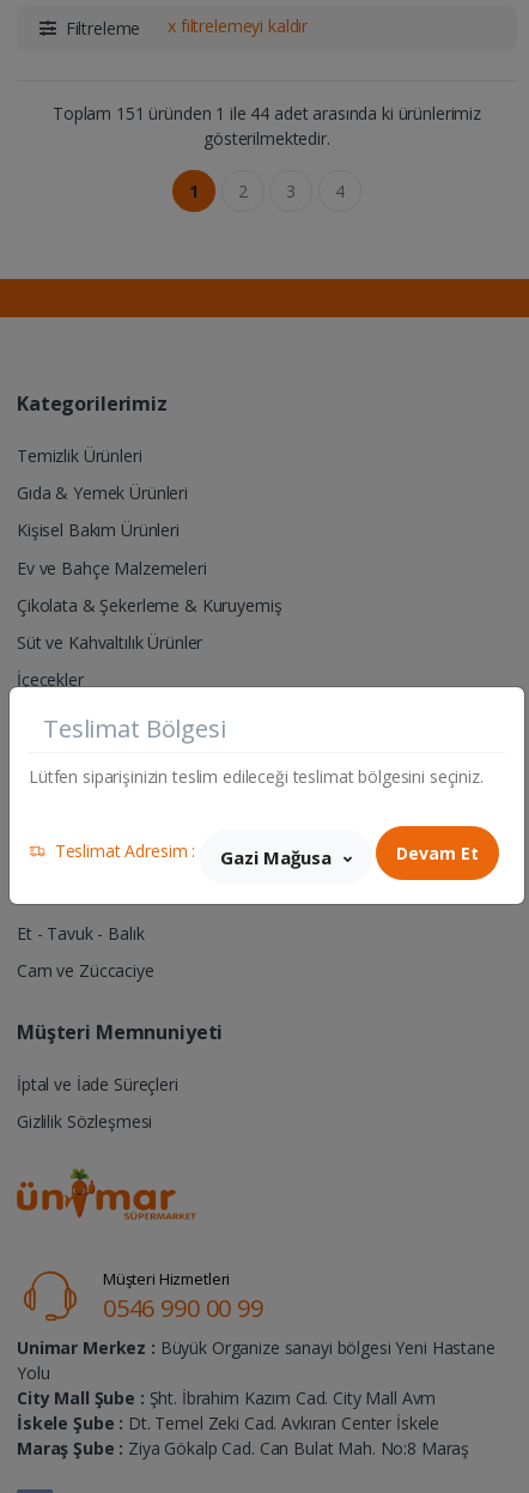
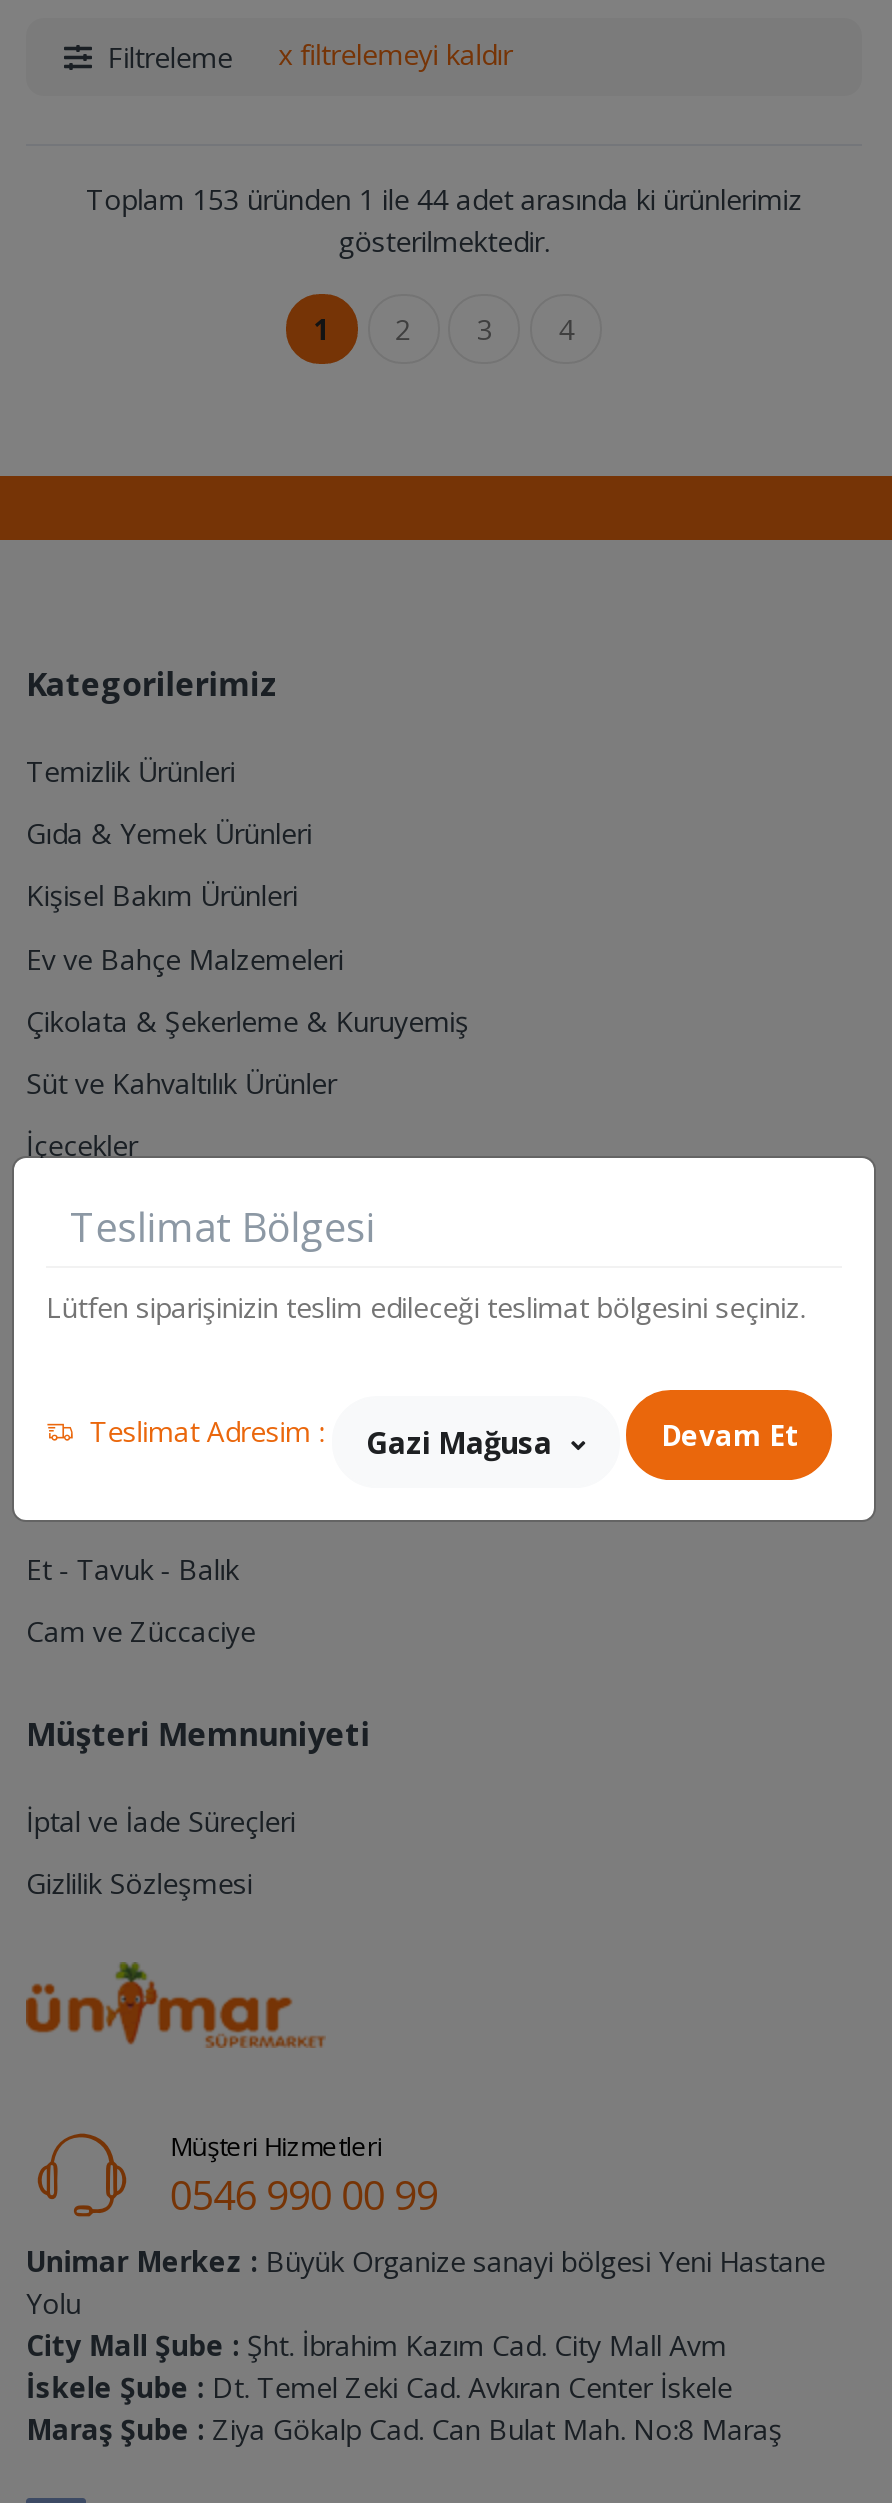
[53,102,481,124] Toplam 151 üründen 1 ile 44 adet arasında ki ürünlerimiz -> [86,180,802,218] Toplam 153 üründen 1 ile 44 adet arasında ki ürünlerimiz

